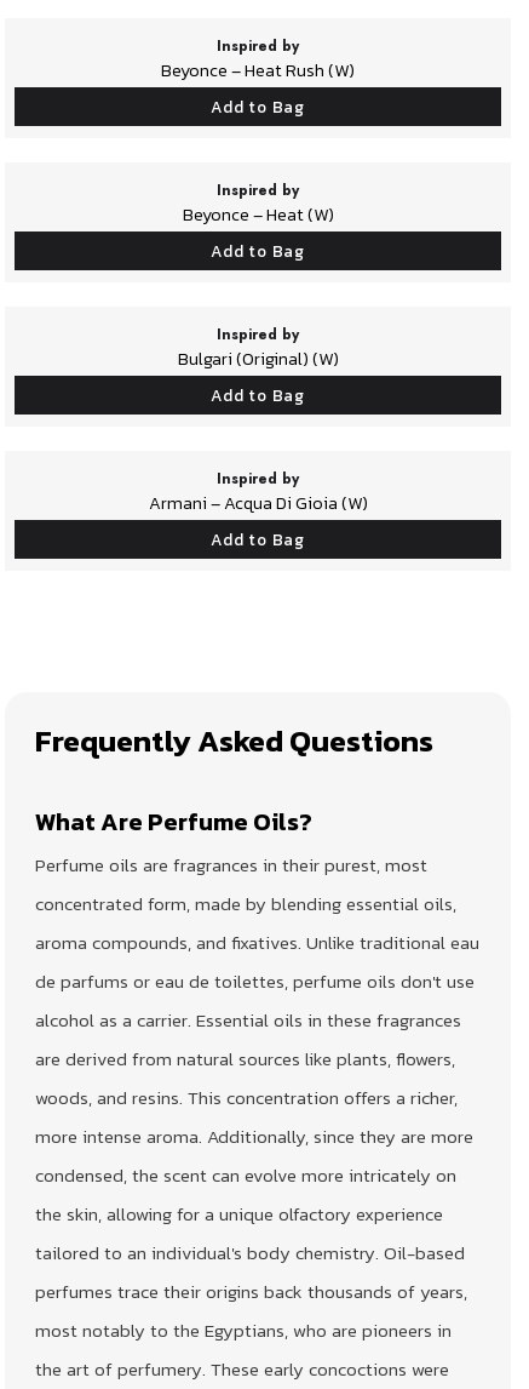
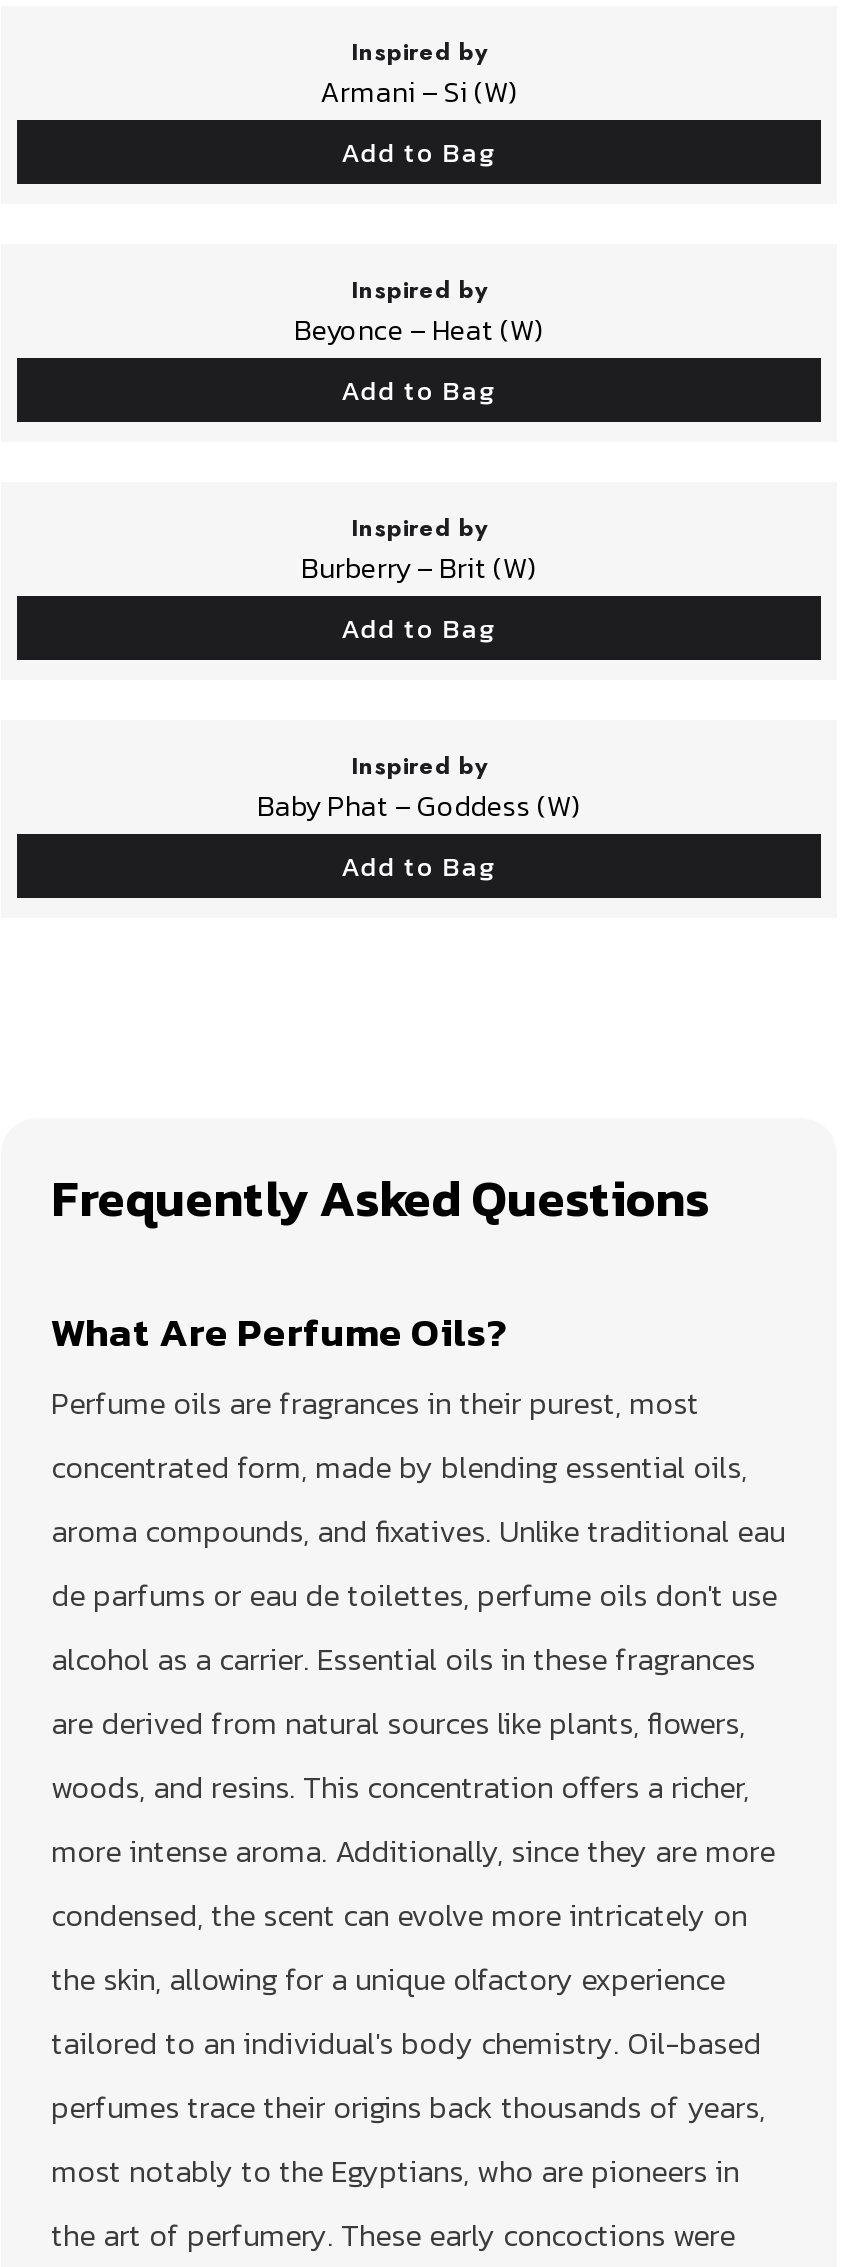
[161,57,355,83] Beyonce – Heat Rush (W) -> [320,69,518,113] Armani – Si (W)
[177,345,338,372] Bulgari (Original) (W) -> [301,545,537,589] Burberry – Brit (W)
[148,489,367,516] Armani – Acqua Di Gioia (W) -> [257,783,581,827] Baby Phat – Goddess (W)

